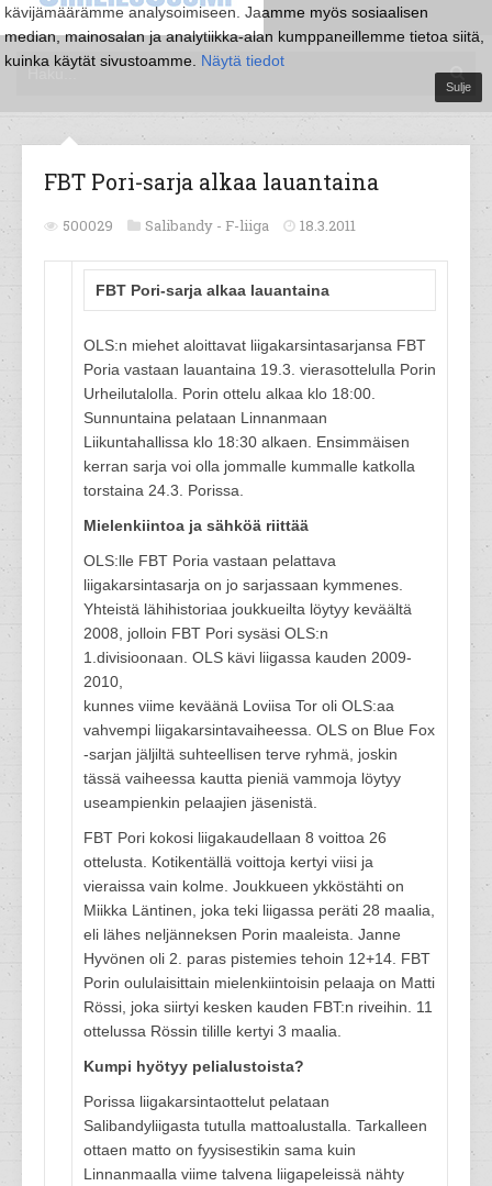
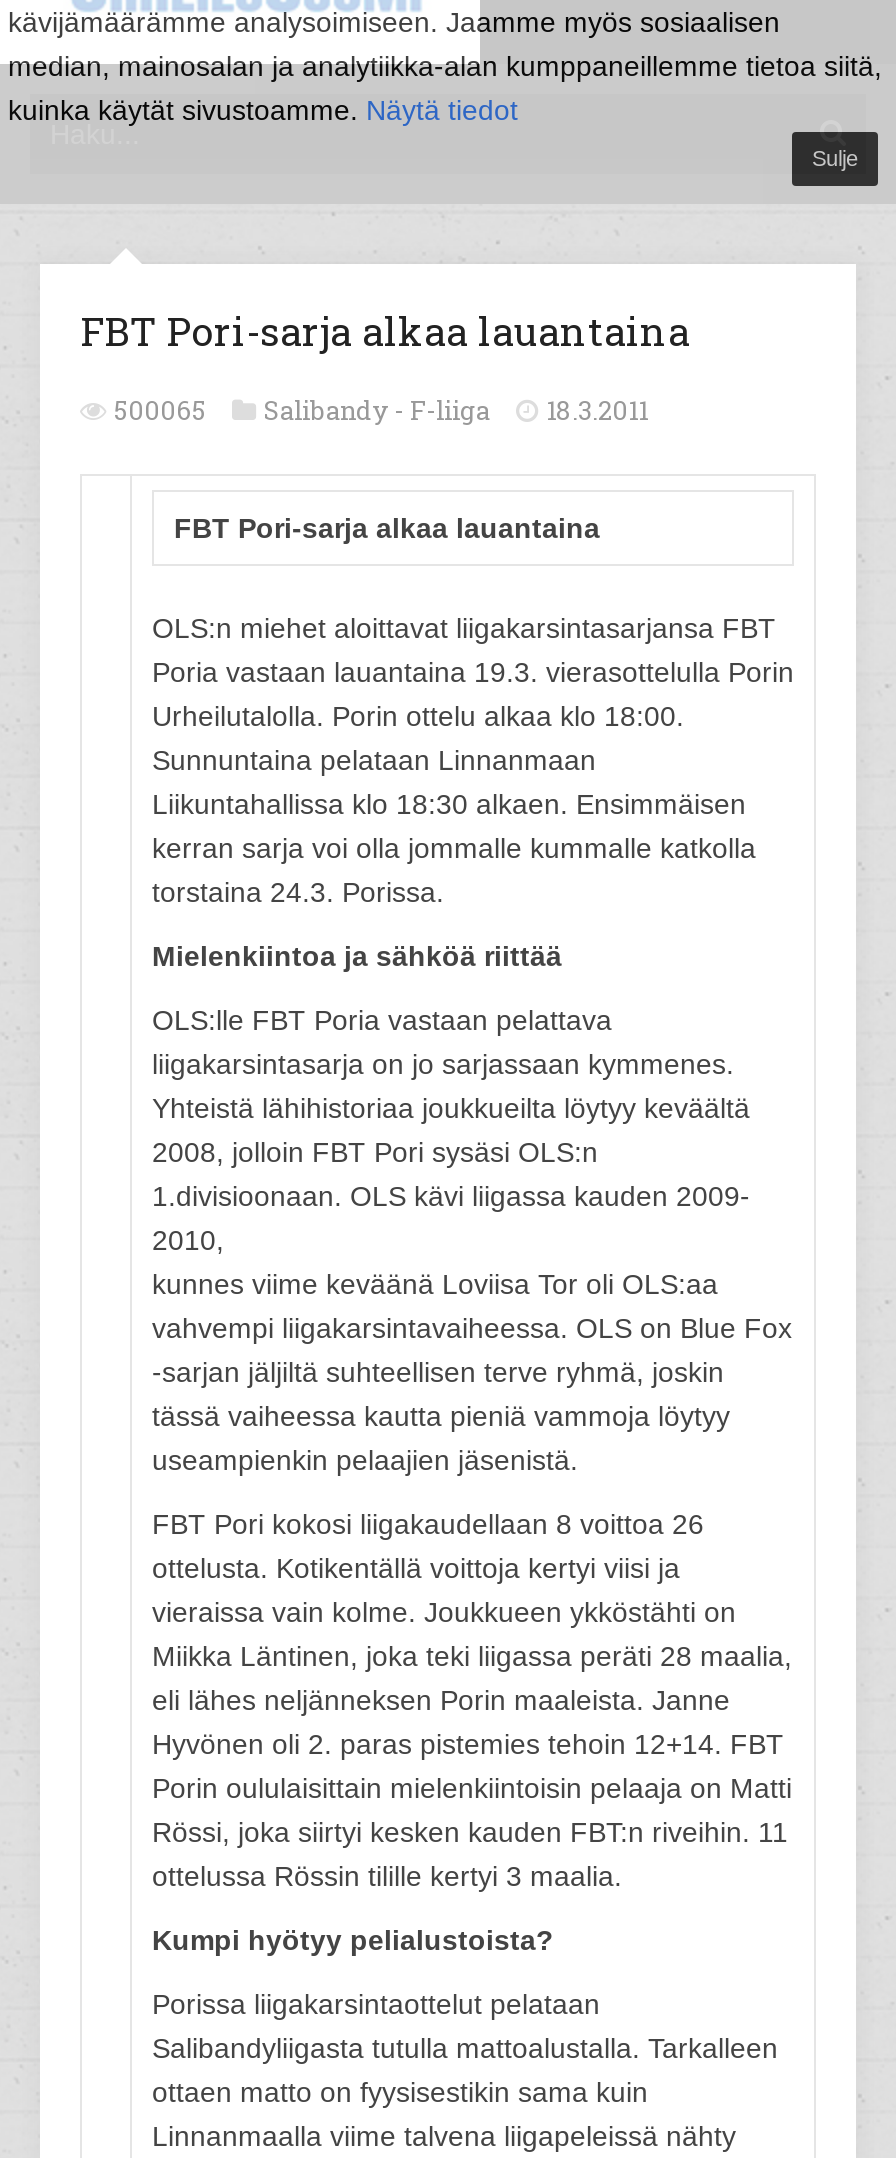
[63,215,356,235] 500029 Salibandy - F-liiga 18.3.2011 -> [114,392,648,428] 500065 Salibandy - F-liiga 18.3.2011

